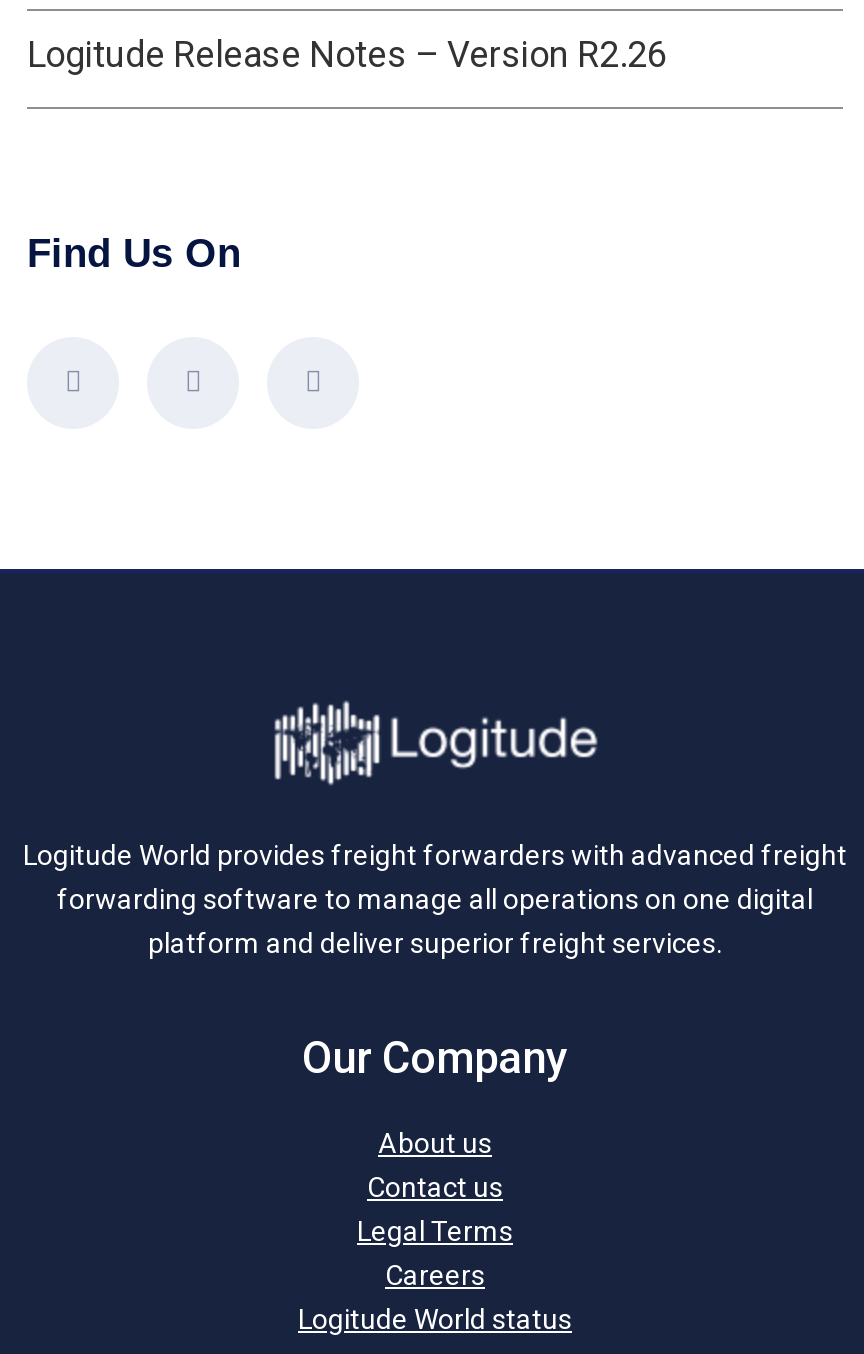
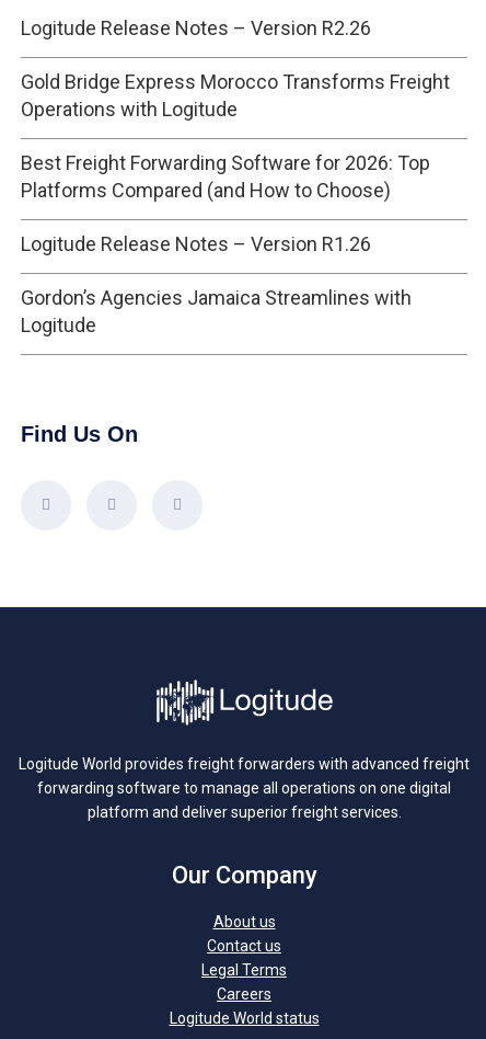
none -> [21,70,450,336] Gold Bridge Express Morocco Transforms Freight | Operations with Logitude | Best Freight Forwarding Software for 2026: Top | Platforms Compared (and How to Choose) | Logitude Release Notes – Version R1.26 | Gordon’s Agencies Jamaica Streamlines with | Logitude

